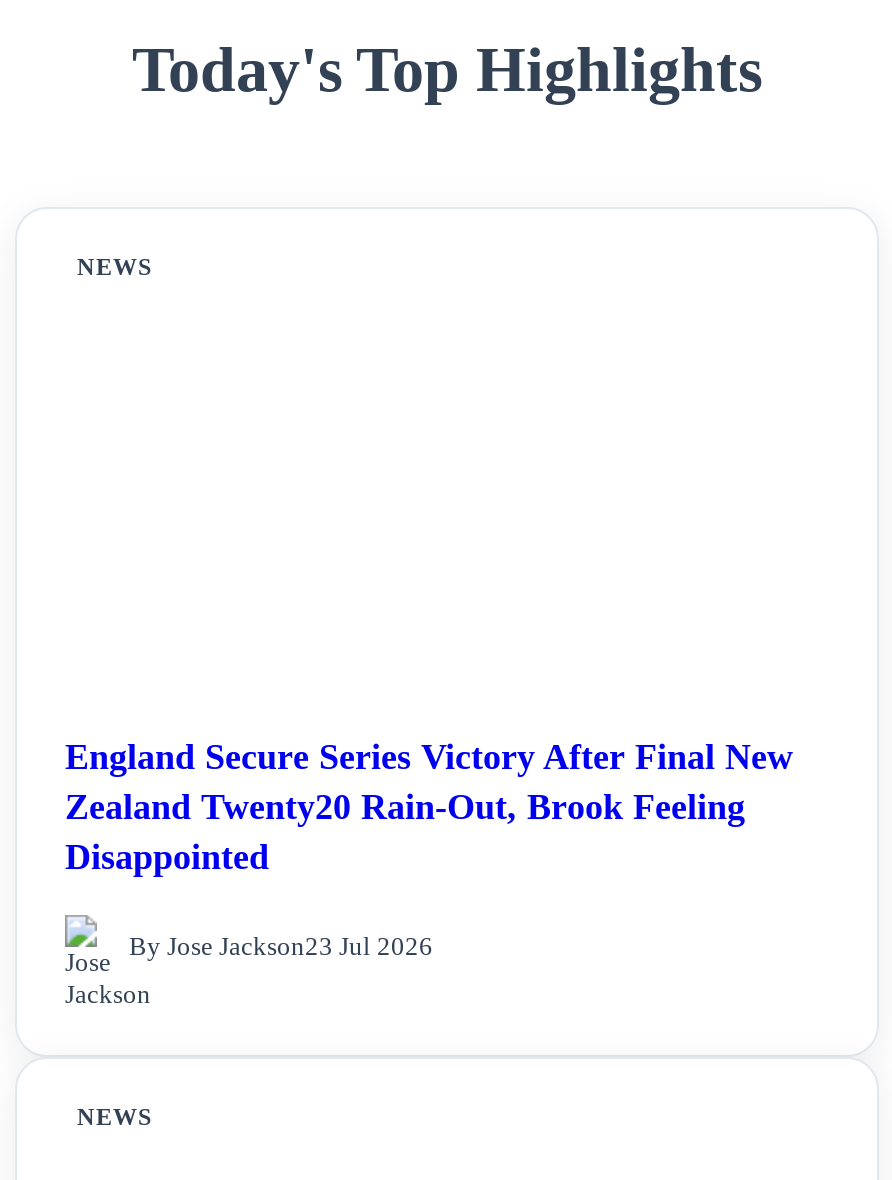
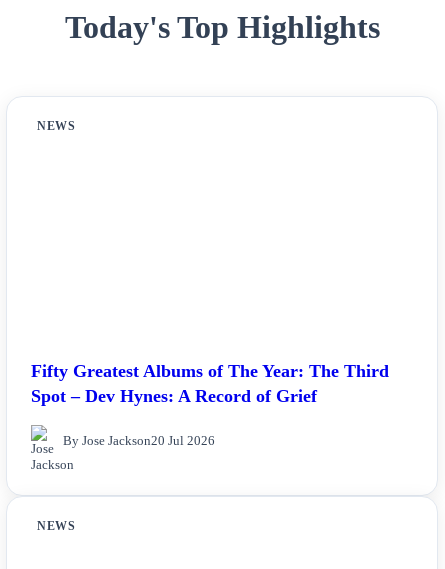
[65,737,793,877] England Secure Series Victory After Final New | Zealand Twenty20 Rain-Out, Brook Feeling | Disappointed -> [31,361,389,406] Fifty Greatest Albums of The Year: The Third | Spot – Dev Hynes: A Record of Grief
[129,931,433,961] By Jose Jackson23 Jul 2026 -> [63,433,215,448] By Jose Jackson20 Jul 2026

